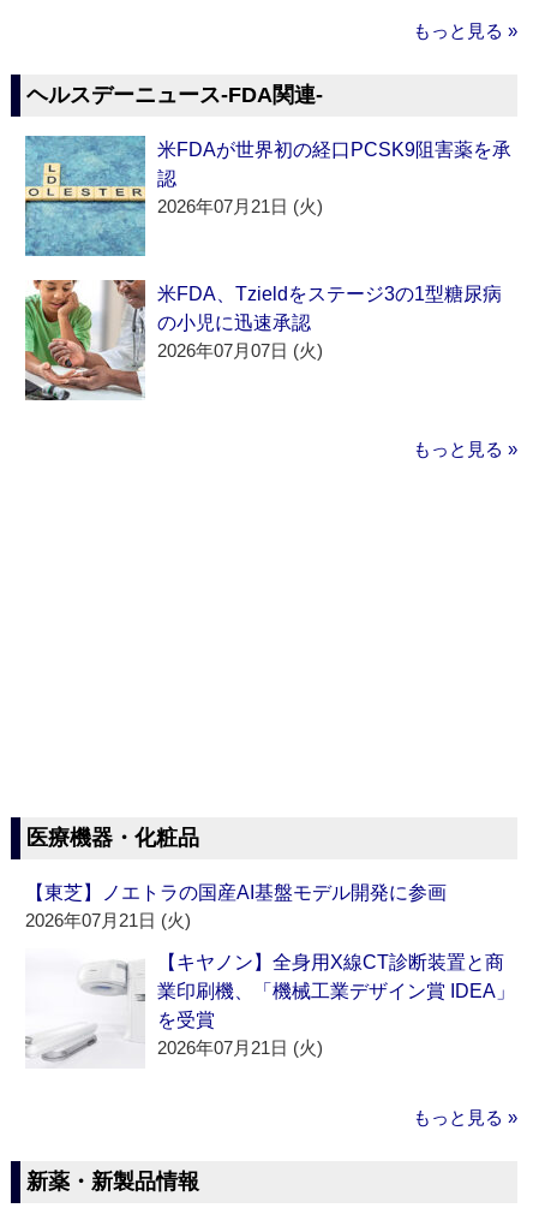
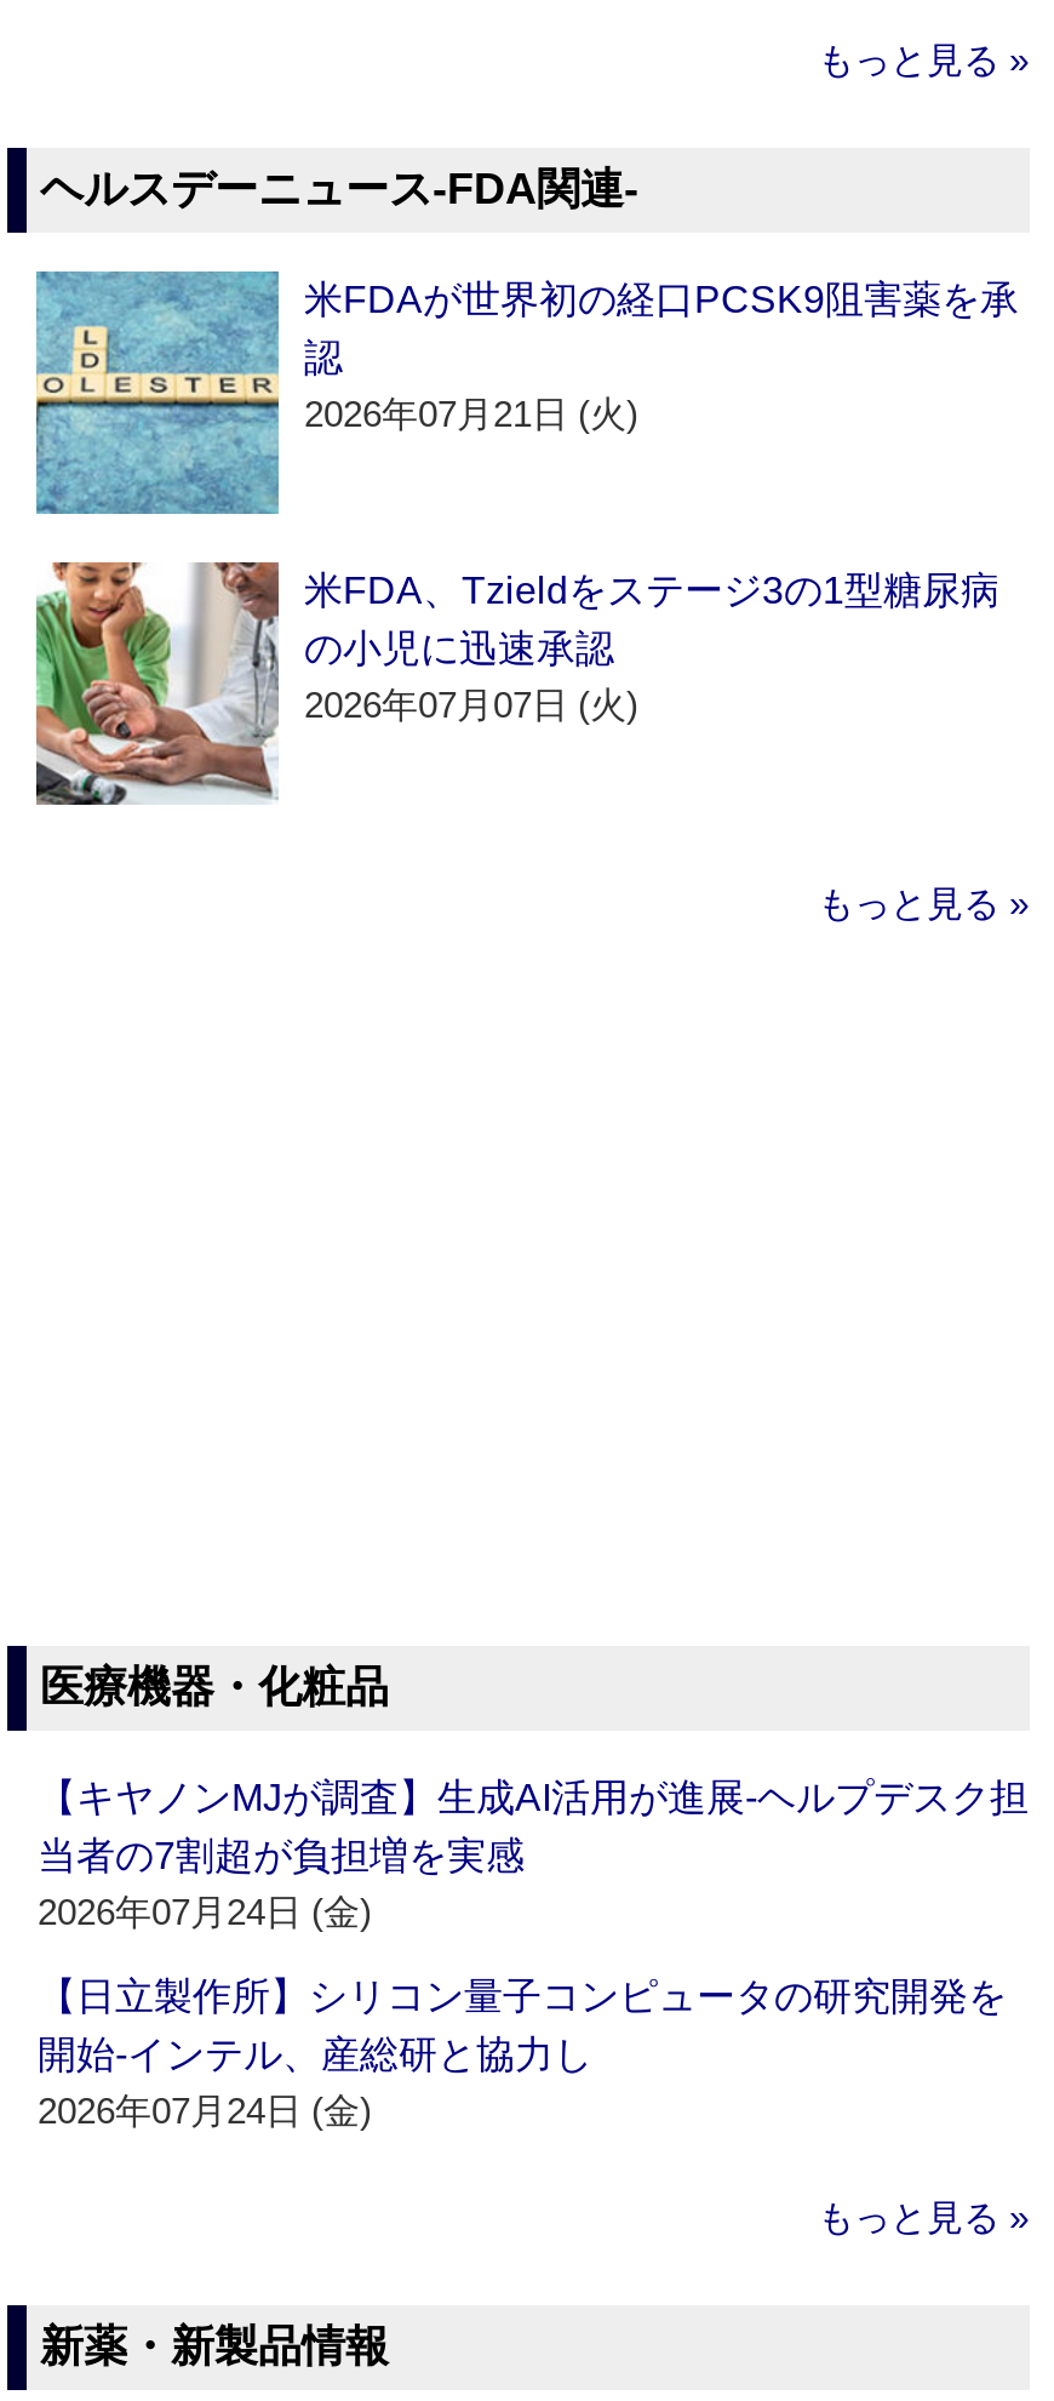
[26,883,447,931] 【東芝】ノエトラの国産AI基盤モデル開発に参画 | 2026年07月21日 (火) -> [37,1778,1028,1933] 【キヤノンMJが調査】生成AI活用が進展‐ヘルプデスク担 | 当者の7割超が負担増を実感 | 2026年07月24日 (金)
[158,952,515,1058] 【キヤノン】全身用X線CT診断装置と商 | 業印刷機、「機械工業デザイン賞 IDEA」 | を受賞 | 2026年07月21日 (火) -> [37,1977,1007,2132] 【日立製作所】シリコン量子コンピュータの研究開発を | 開始‐インテル、産総研と協力し | 2026年07月24日 (金)

